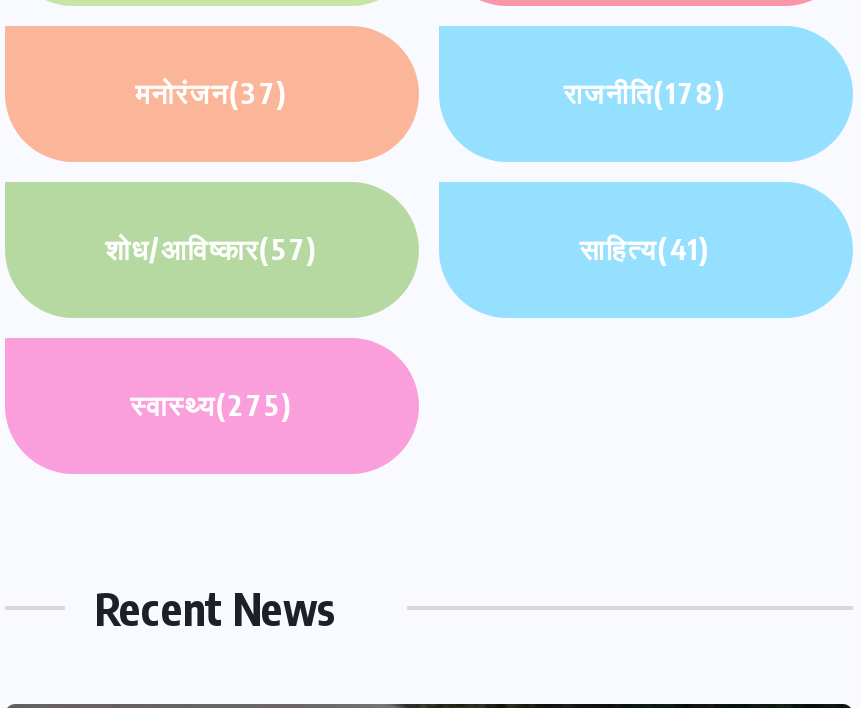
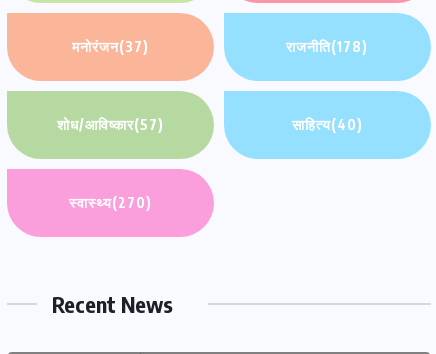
[580,231,712,265] साहित्य(41) -> [292,115,363,132] साहित्य(40)
[130,387,294,421] स्वास्थ्य(275) -> [69,193,152,210] स्वास्थ्य(270)

